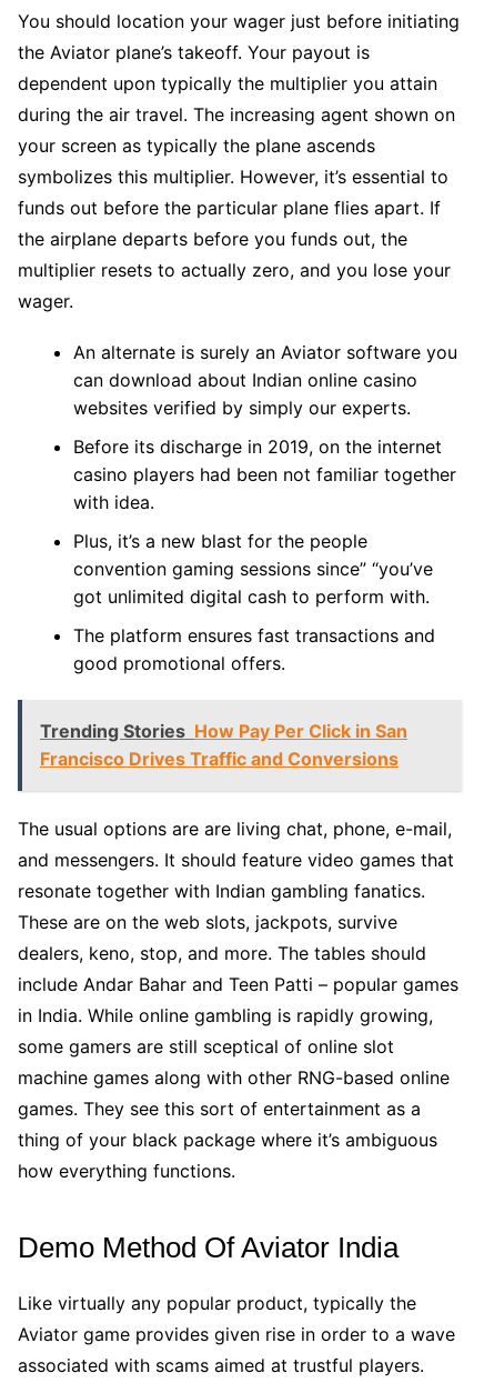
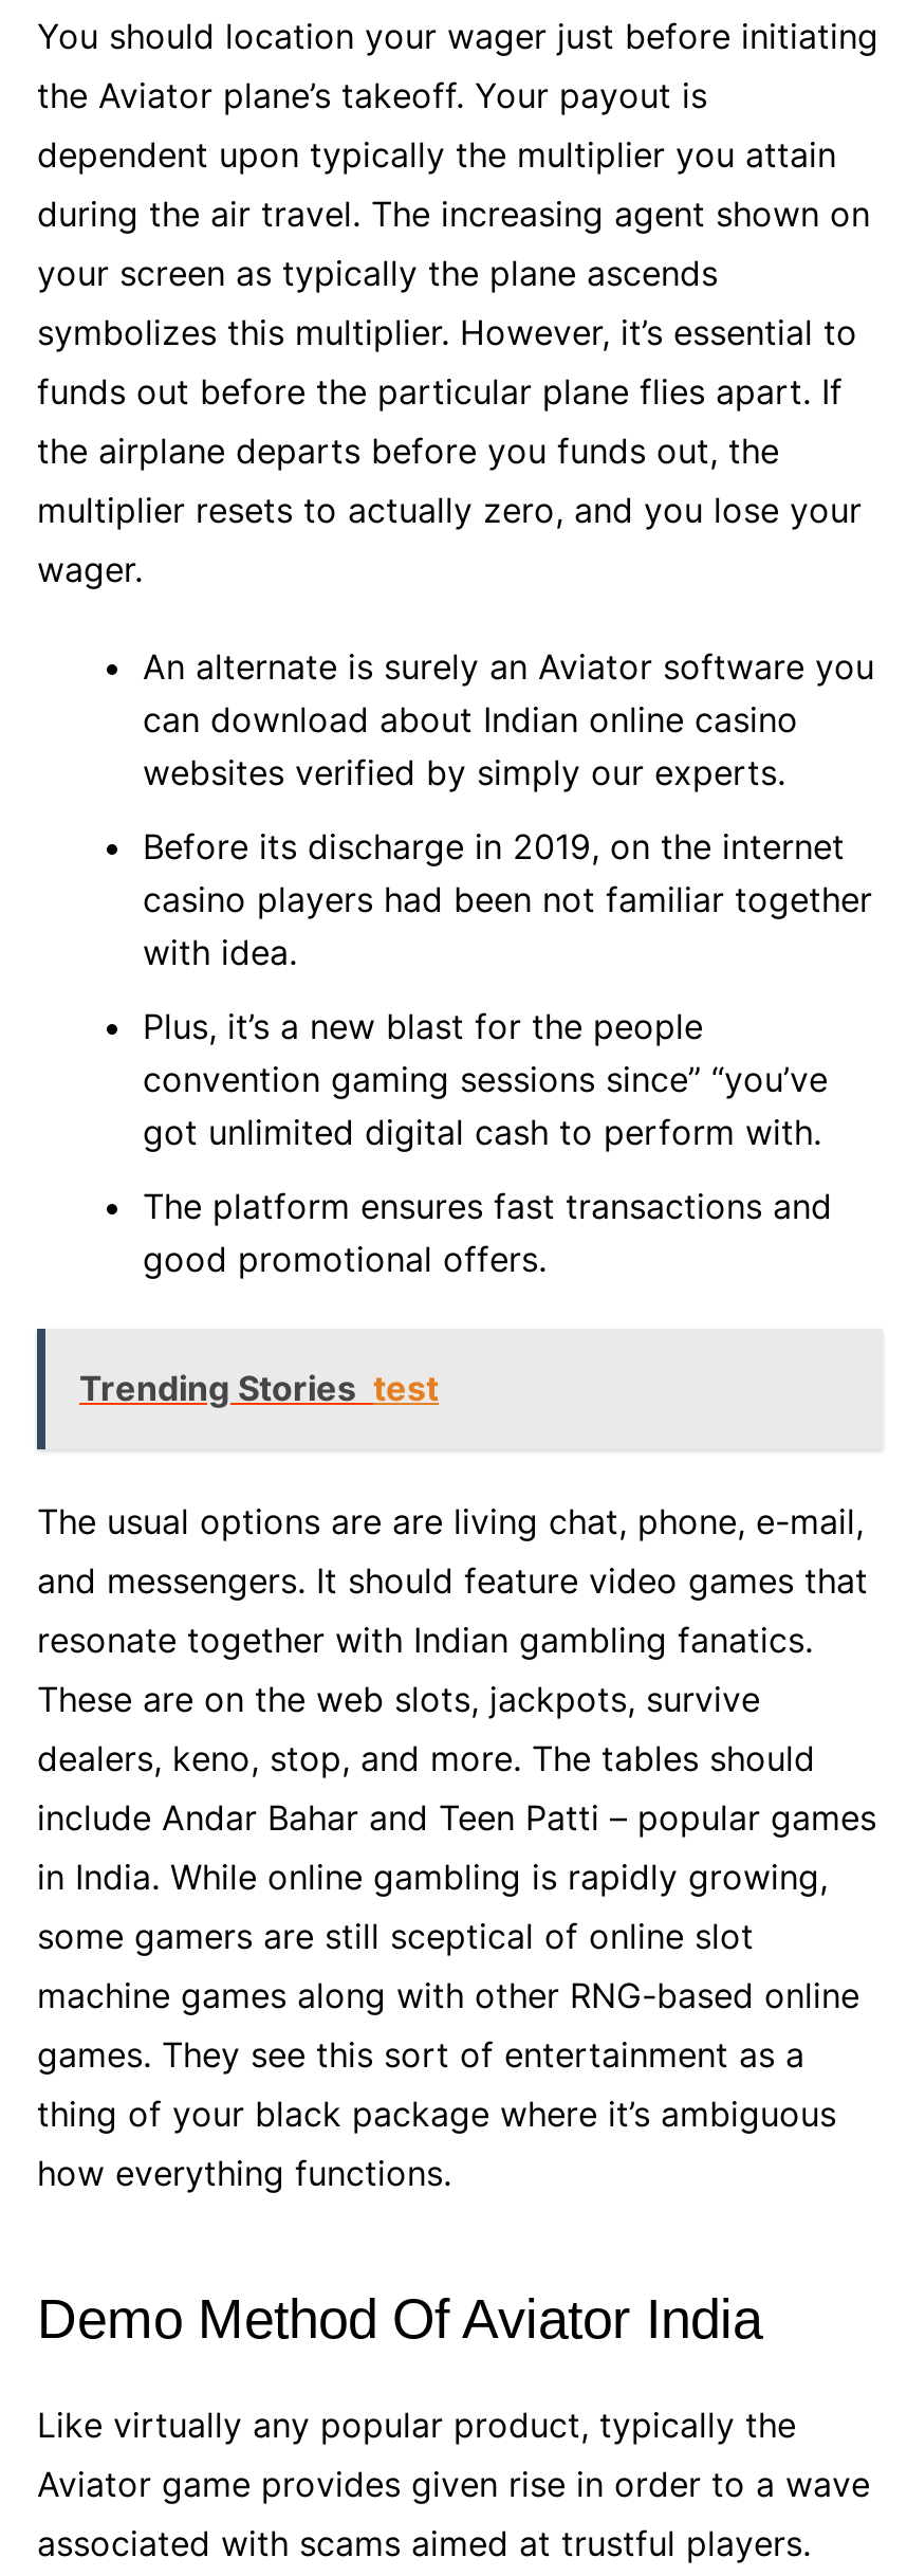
[40,720,407,770] Trending Stories How Pay Per Click in San | Francisco Drives Traffic and Conversions -> [79,1367,439,1409] Trending Stories test

